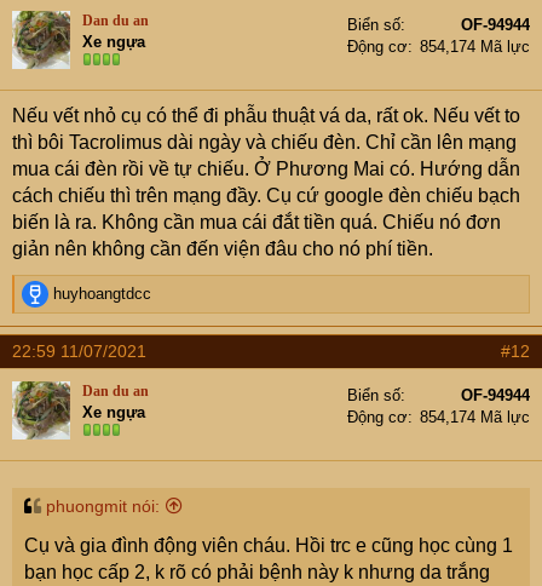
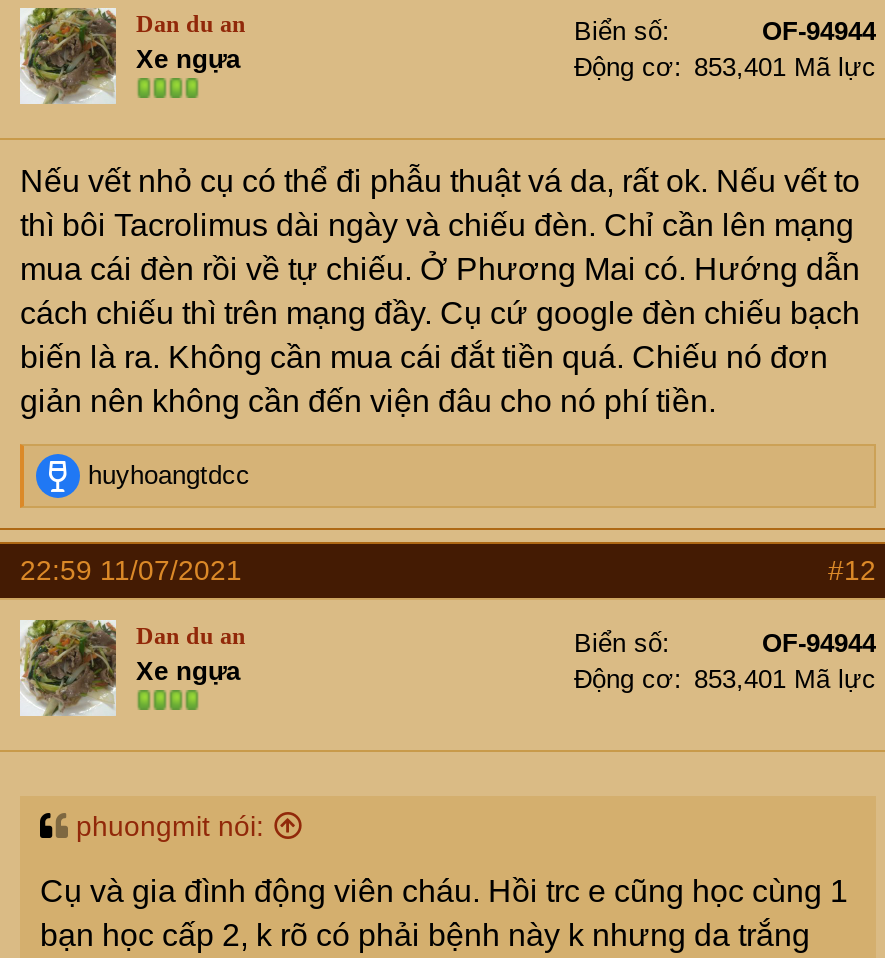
[347,38,530,56] Động cơ 854,174 Mã lực -> [574,52,876,82] Động cơ 853,401 Mã lực
[347,408,530,426] Động cơ 854,174 Mã lực -> [574,664,876,694] Động cơ 853,401 Mã lực

